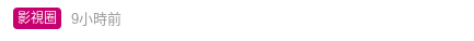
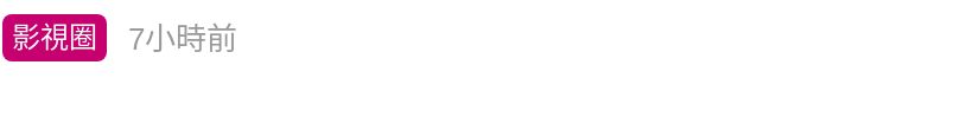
[18,11,122,27] 影視圈 9小時前 -> [12,21,237,56] 影視圈 7小時前

